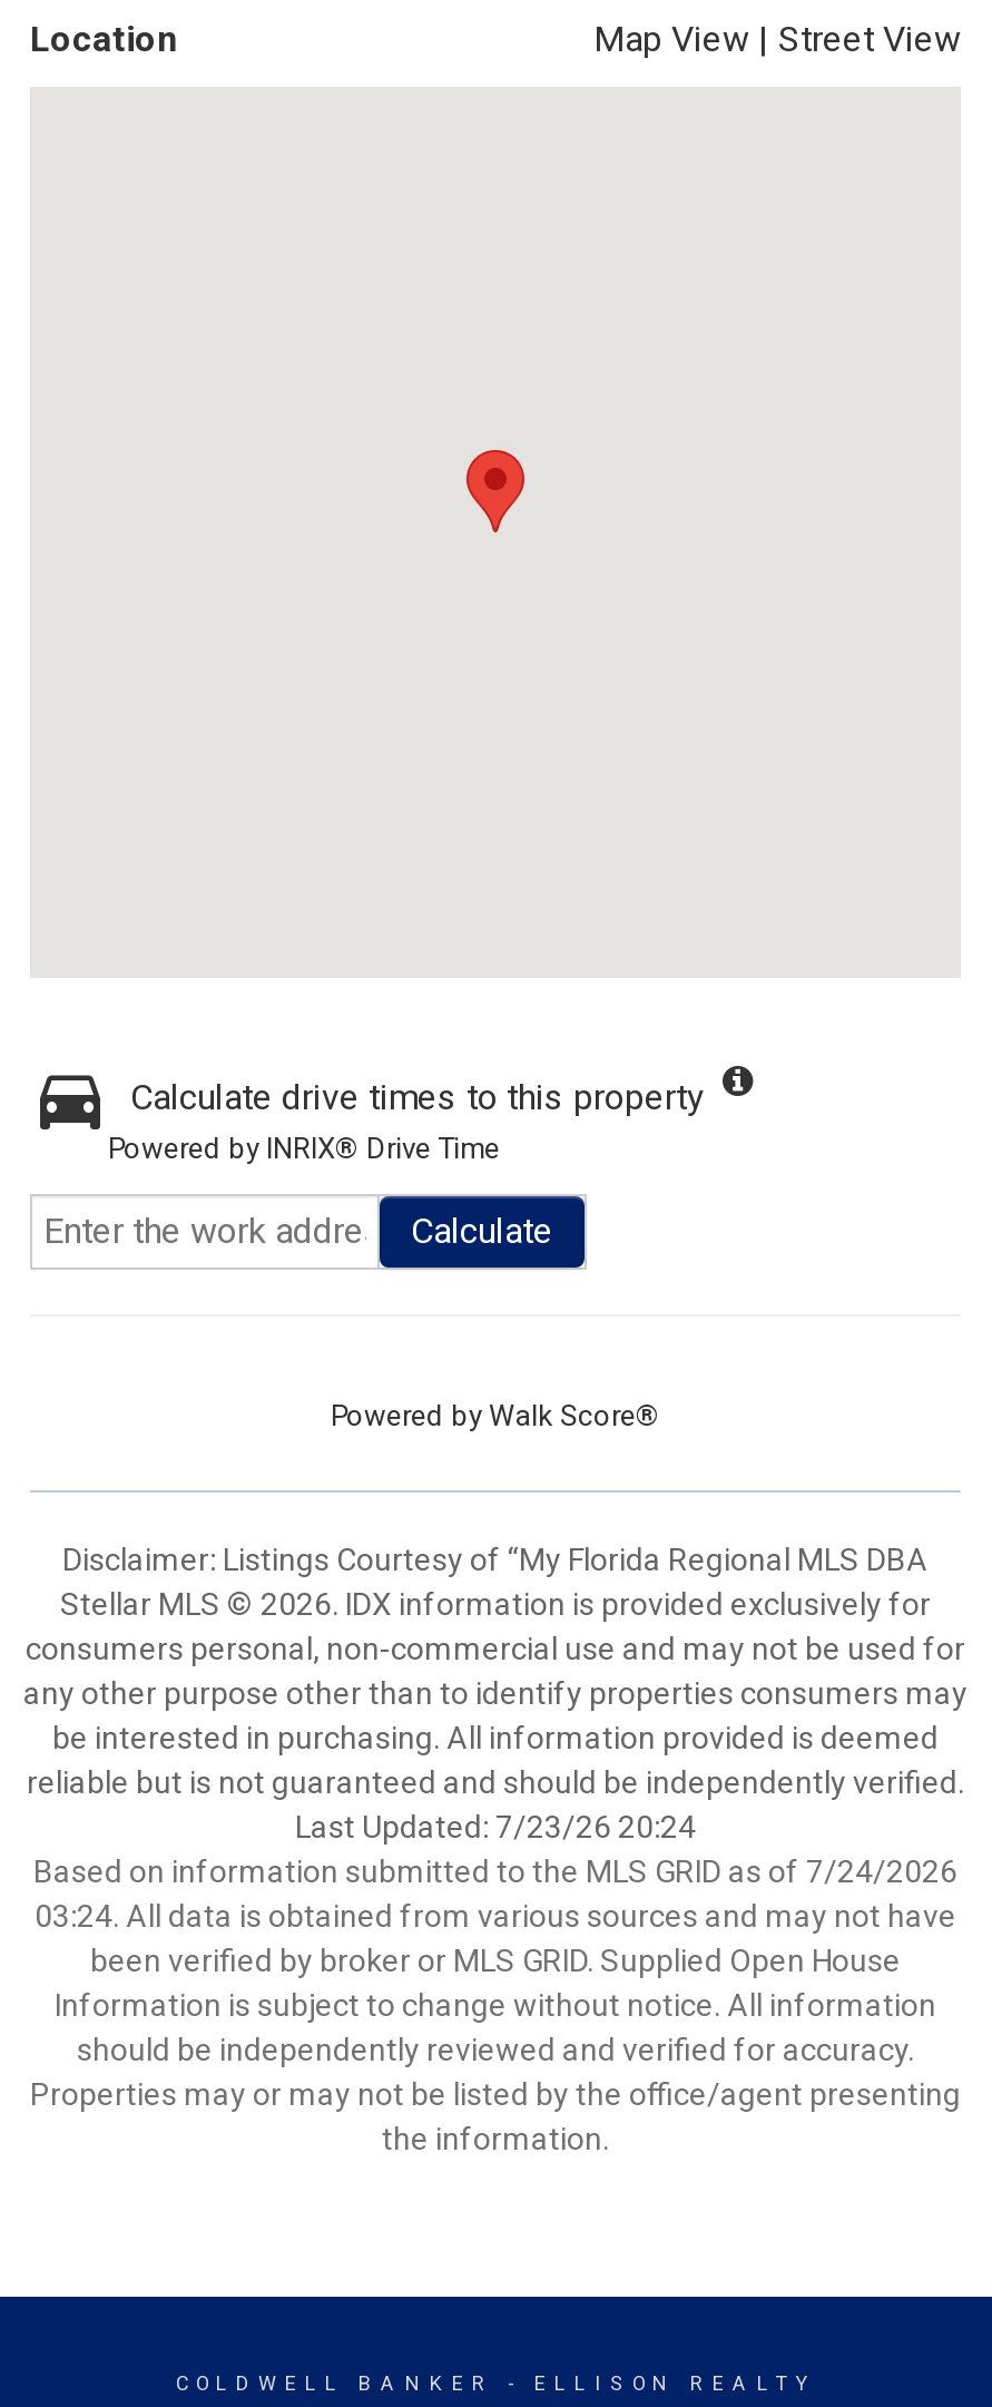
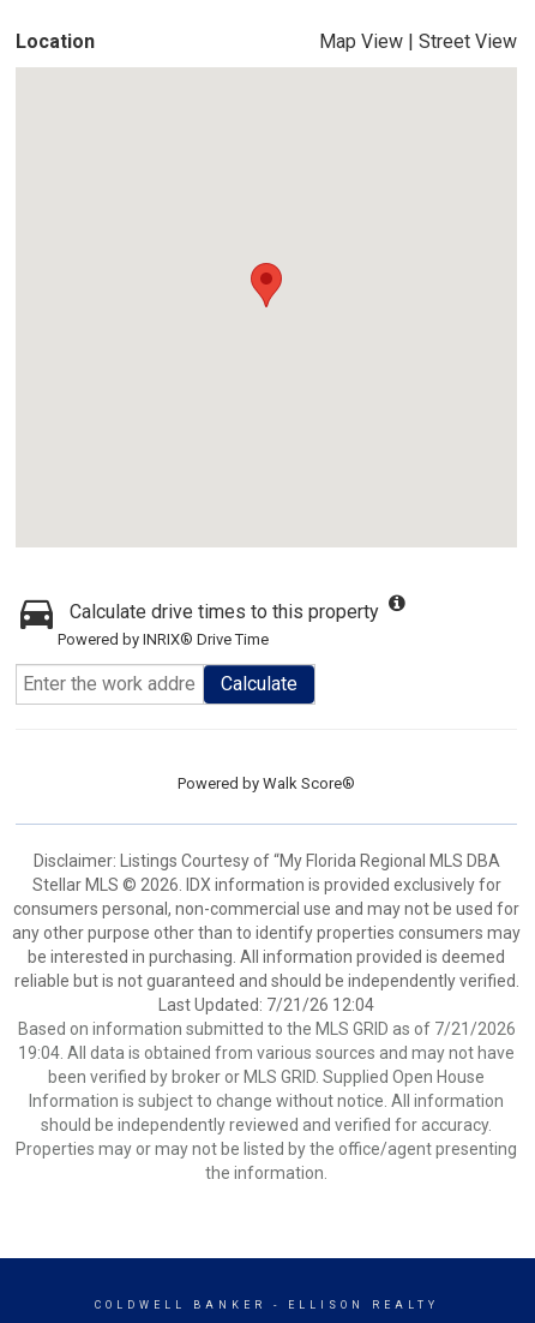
[295,1809,696,1845] Last Updated: 7/23/26 20:24 -> [158,995,374,1014] Last Updated: 7/21/26 12:04
[33,1853,957,1889] Based on information submitted to the MLS GRID as of 7/24/2026 -> [17,1019,515,1038] Based on information submitted to the MLS GRID as of 7/21/2026
[35,1898,956,1934] 03:24. All data is obtained from various sources and may not have -> [18,1043,515,1062] 19:04. All data is obtained from various sources and may not have

